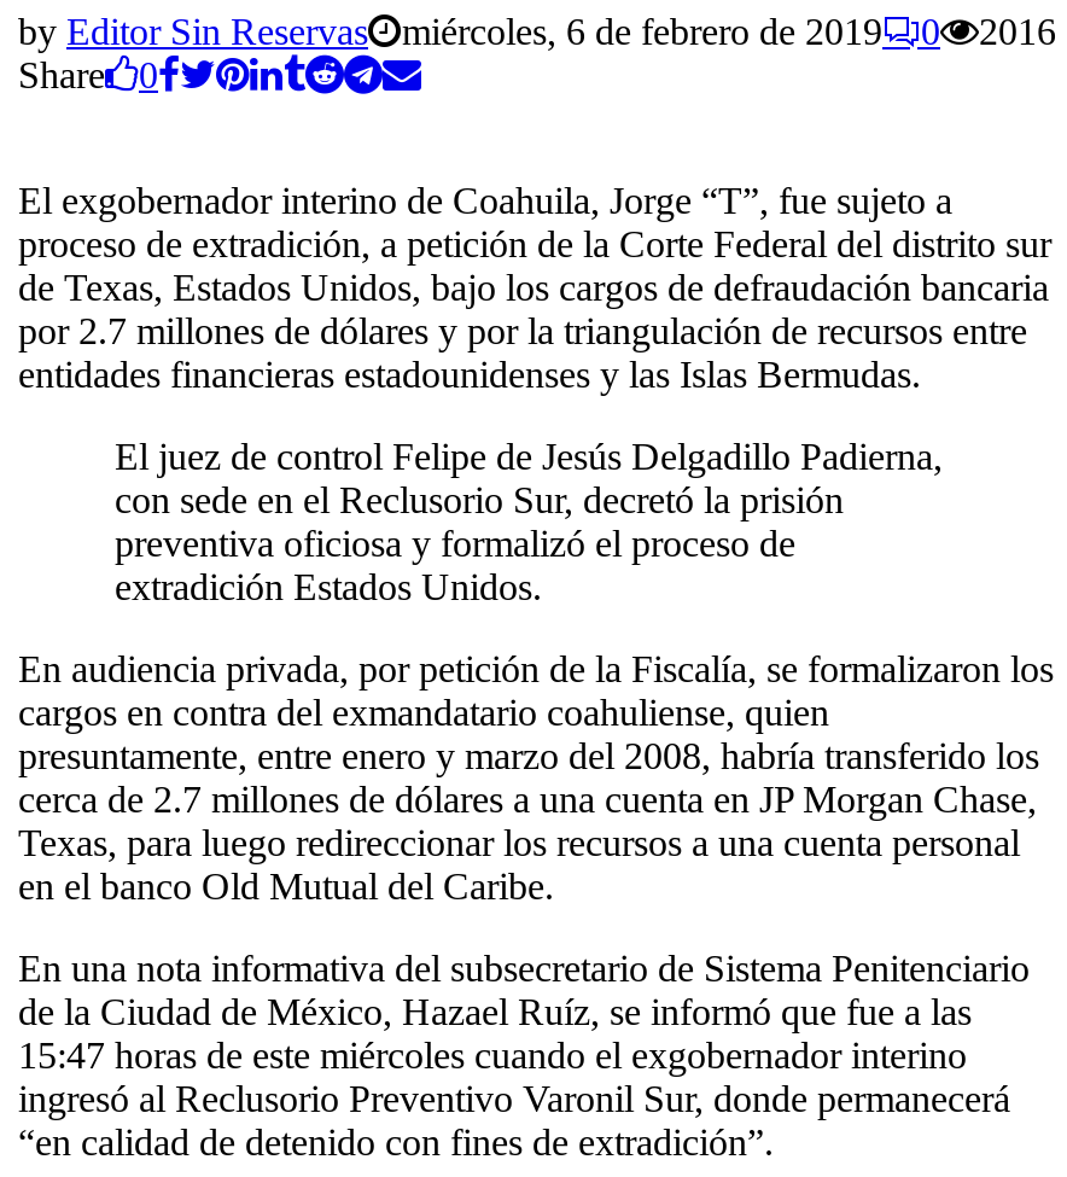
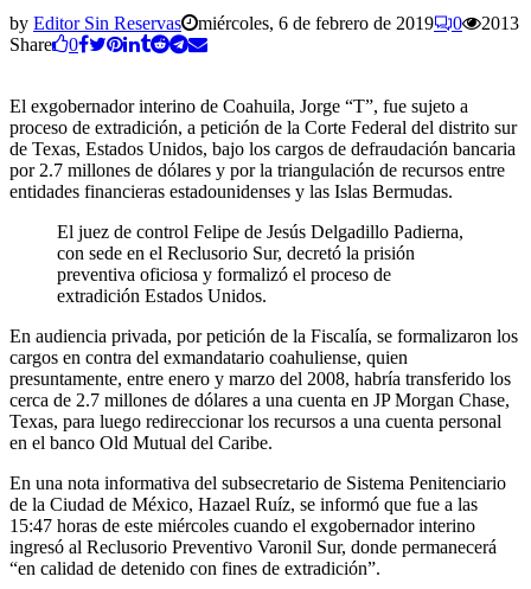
[979,10,1056,51] 2016 -> [481,13,519,33] 2013

